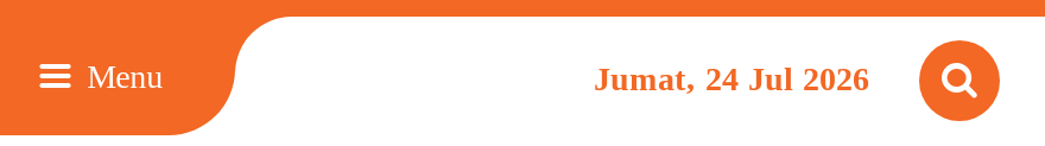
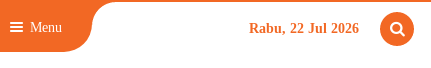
[594,62,869,97] Jumat, 24 Jul 2026 -> [249,21,359,36] Rabu, 22 Jul 2026

